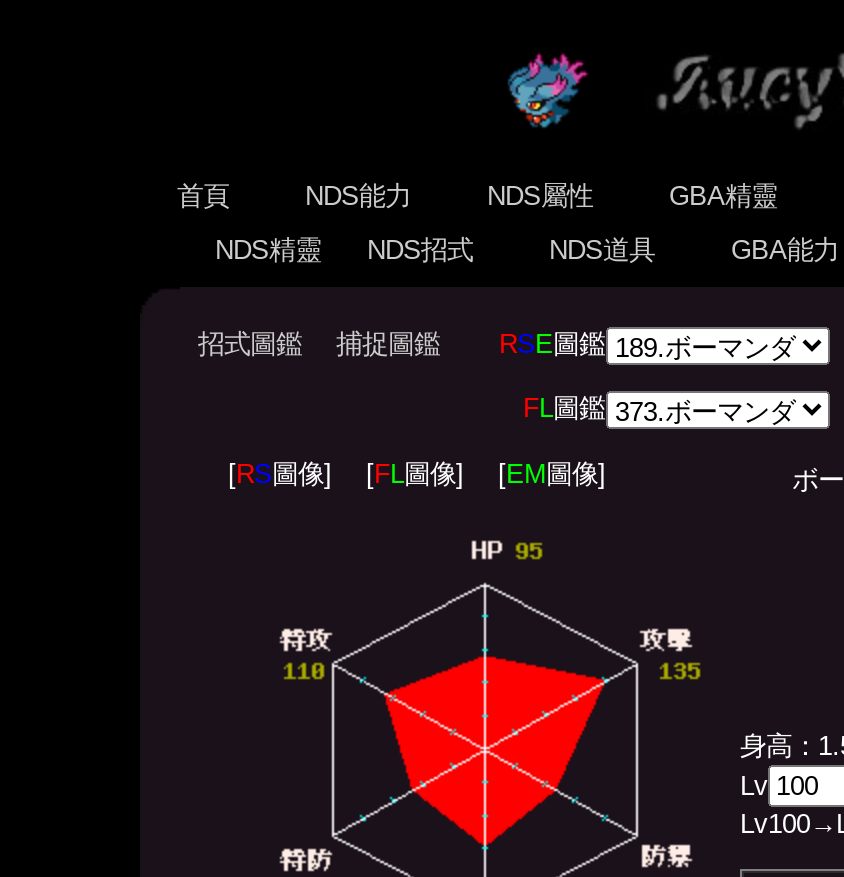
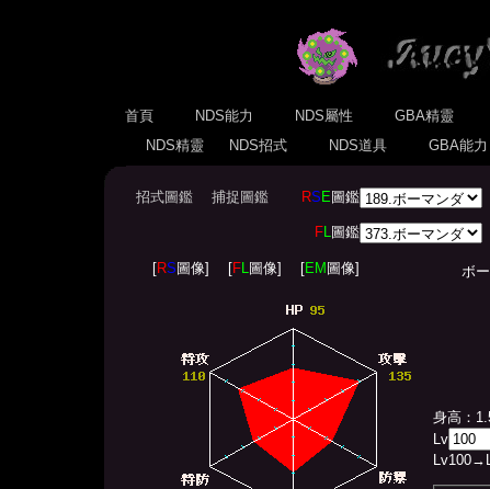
[492,37,602,139] [image] -> [296,27,358,86] [image]

